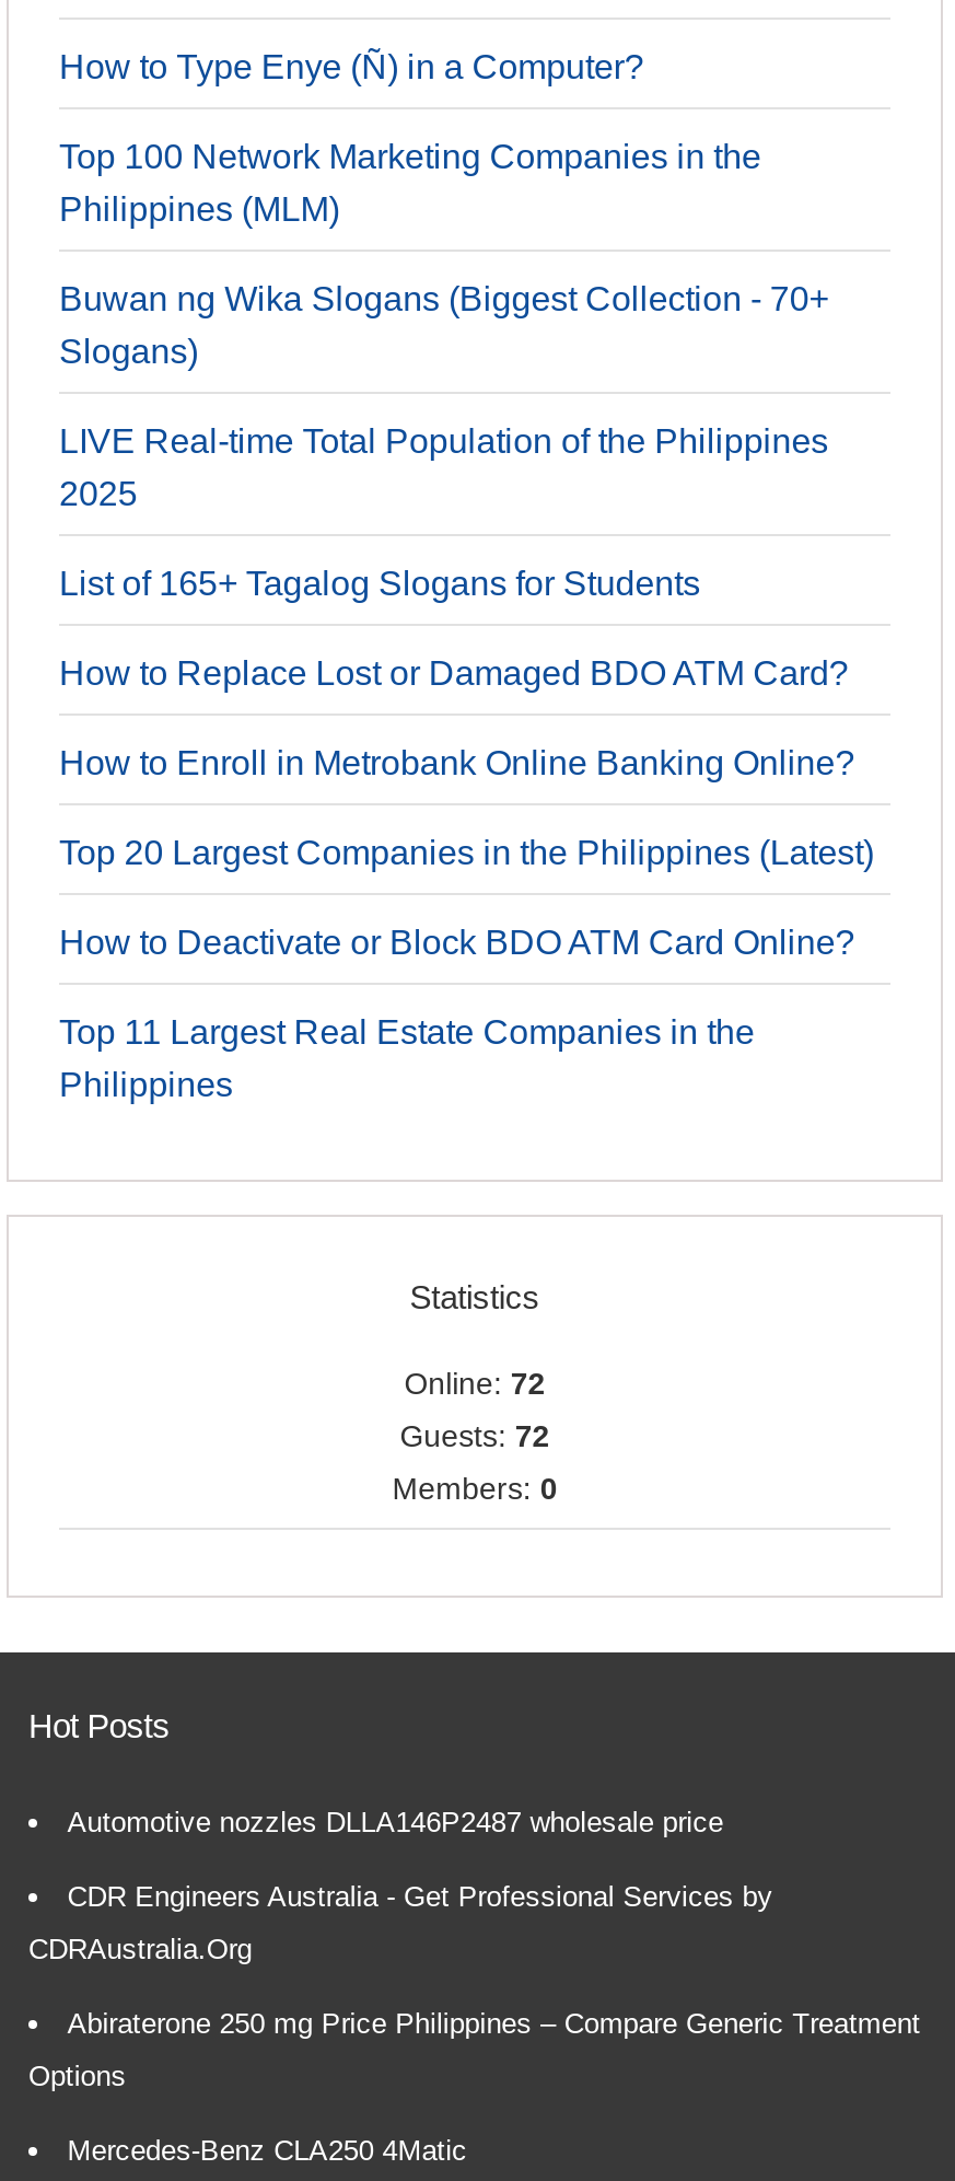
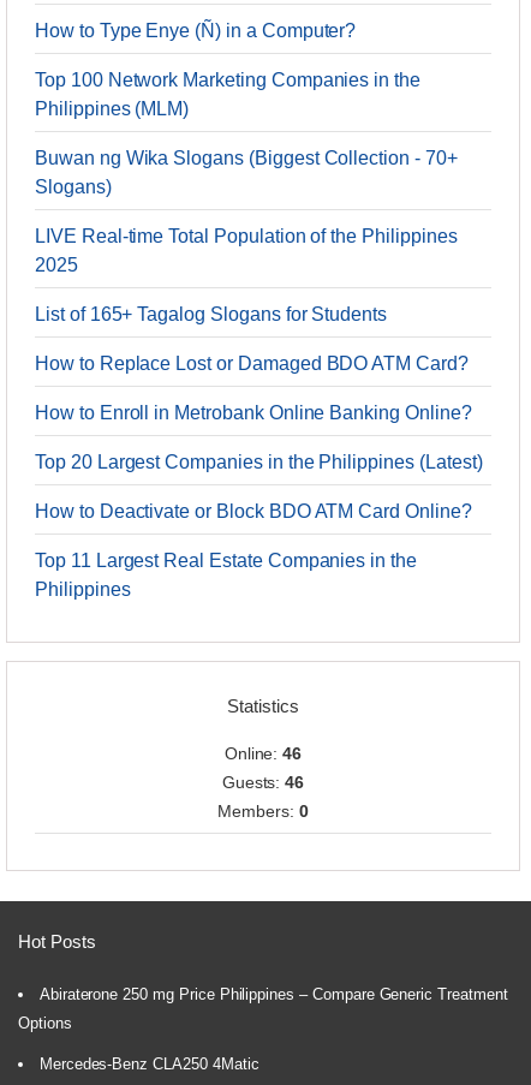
[404,1366,545,1401] Online: 72 -> [224,744,302,763] Online: 46
[400,1418,550,1453] Guests: 72 -> [222,773,304,792] Guests: 46
[28,1805,773,1965] Automotive nozzles DLLA146P2487 wholesale price | CDR Engineers Australia - Get Professional Services by | CDRAustralia.Org -> none

